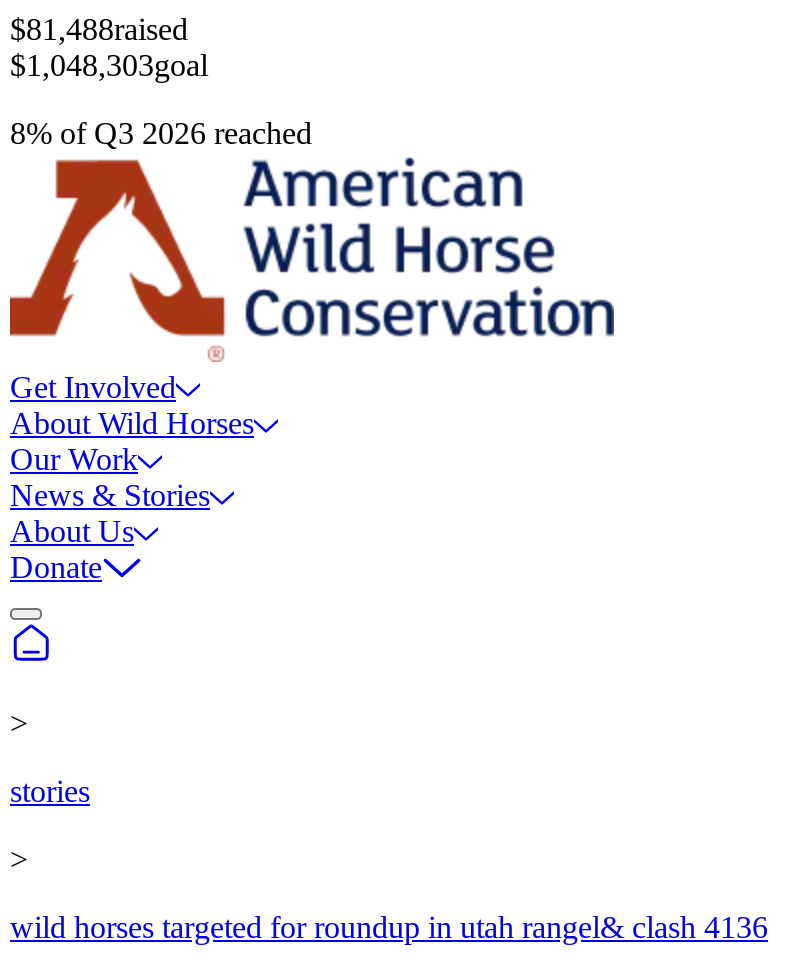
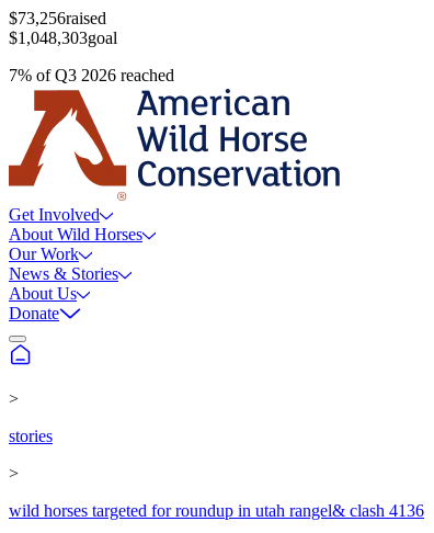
[10,12,188,46] $81,488raised -> [9,9,106,27] $73,256raised
[10,116,312,150] 8% of Q3 2026 reached -> [9,66,174,84] 7% of Q3 2026 reached

